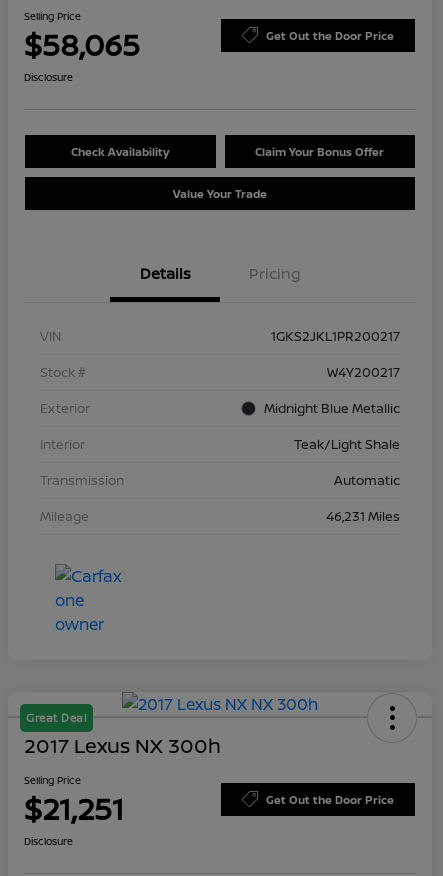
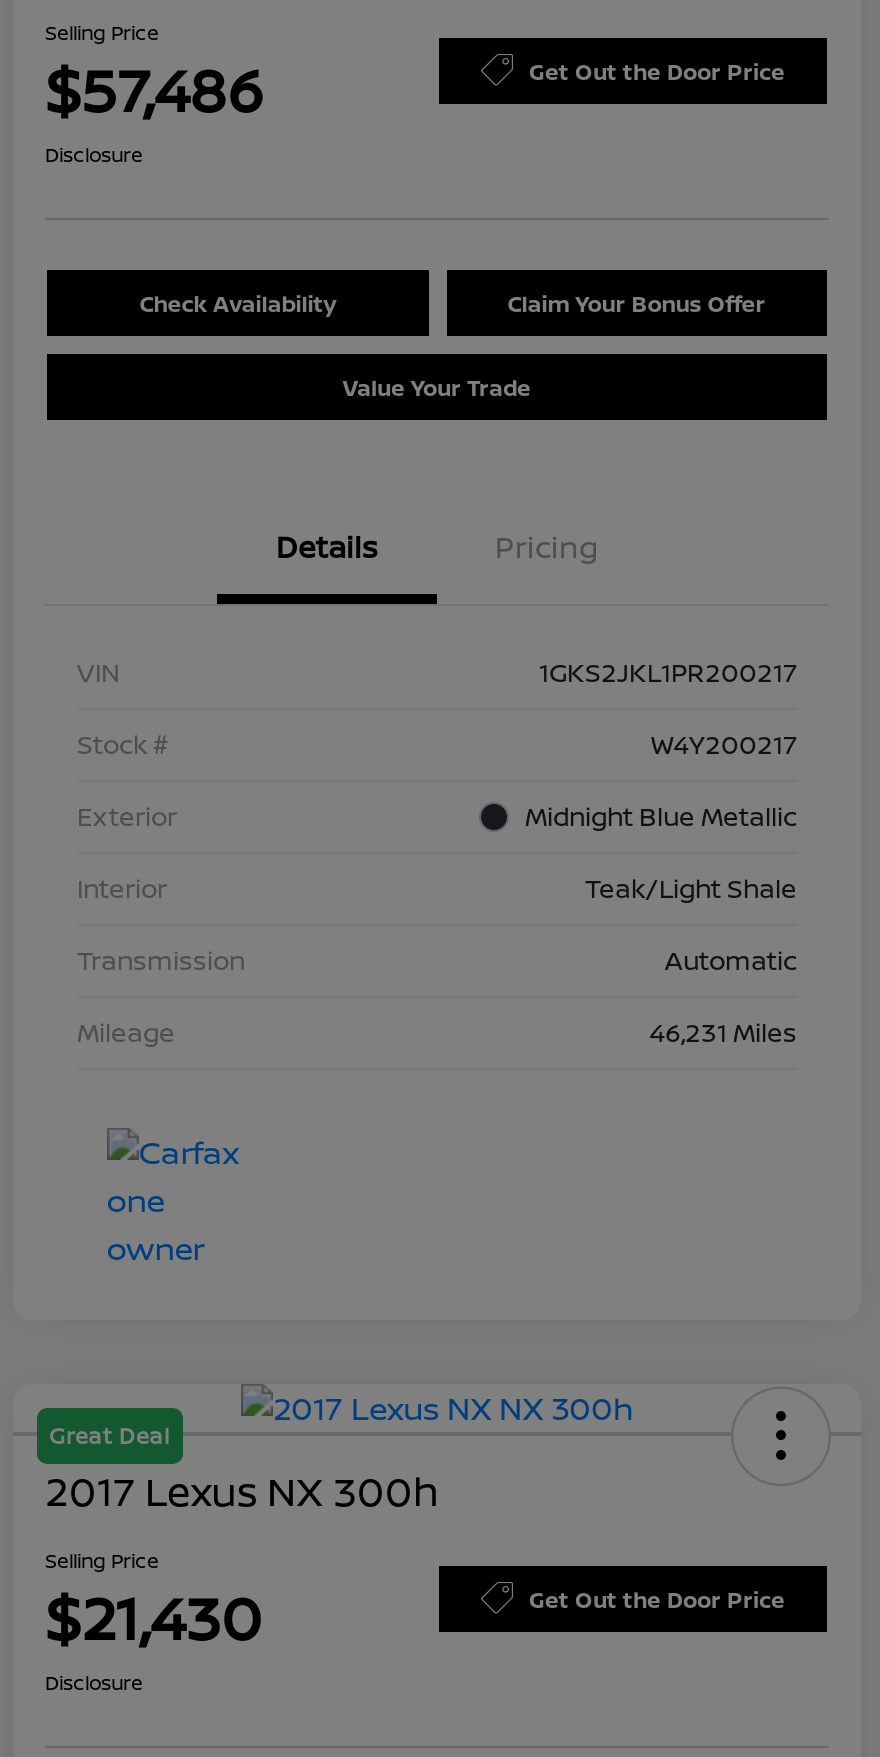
[24,24,140,65] $58,065 -> [45,48,263,130] $57,486
[24,788,124,829] $21,251 -> [45,1576,261,1658] $21,430

